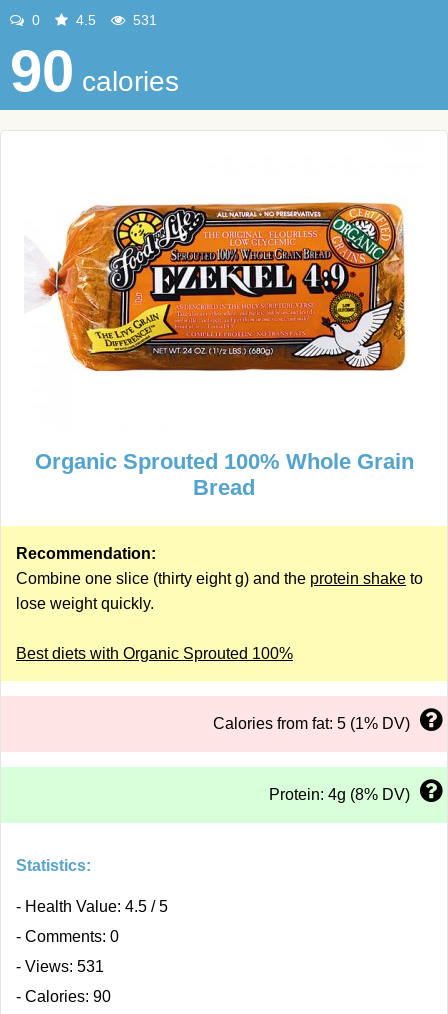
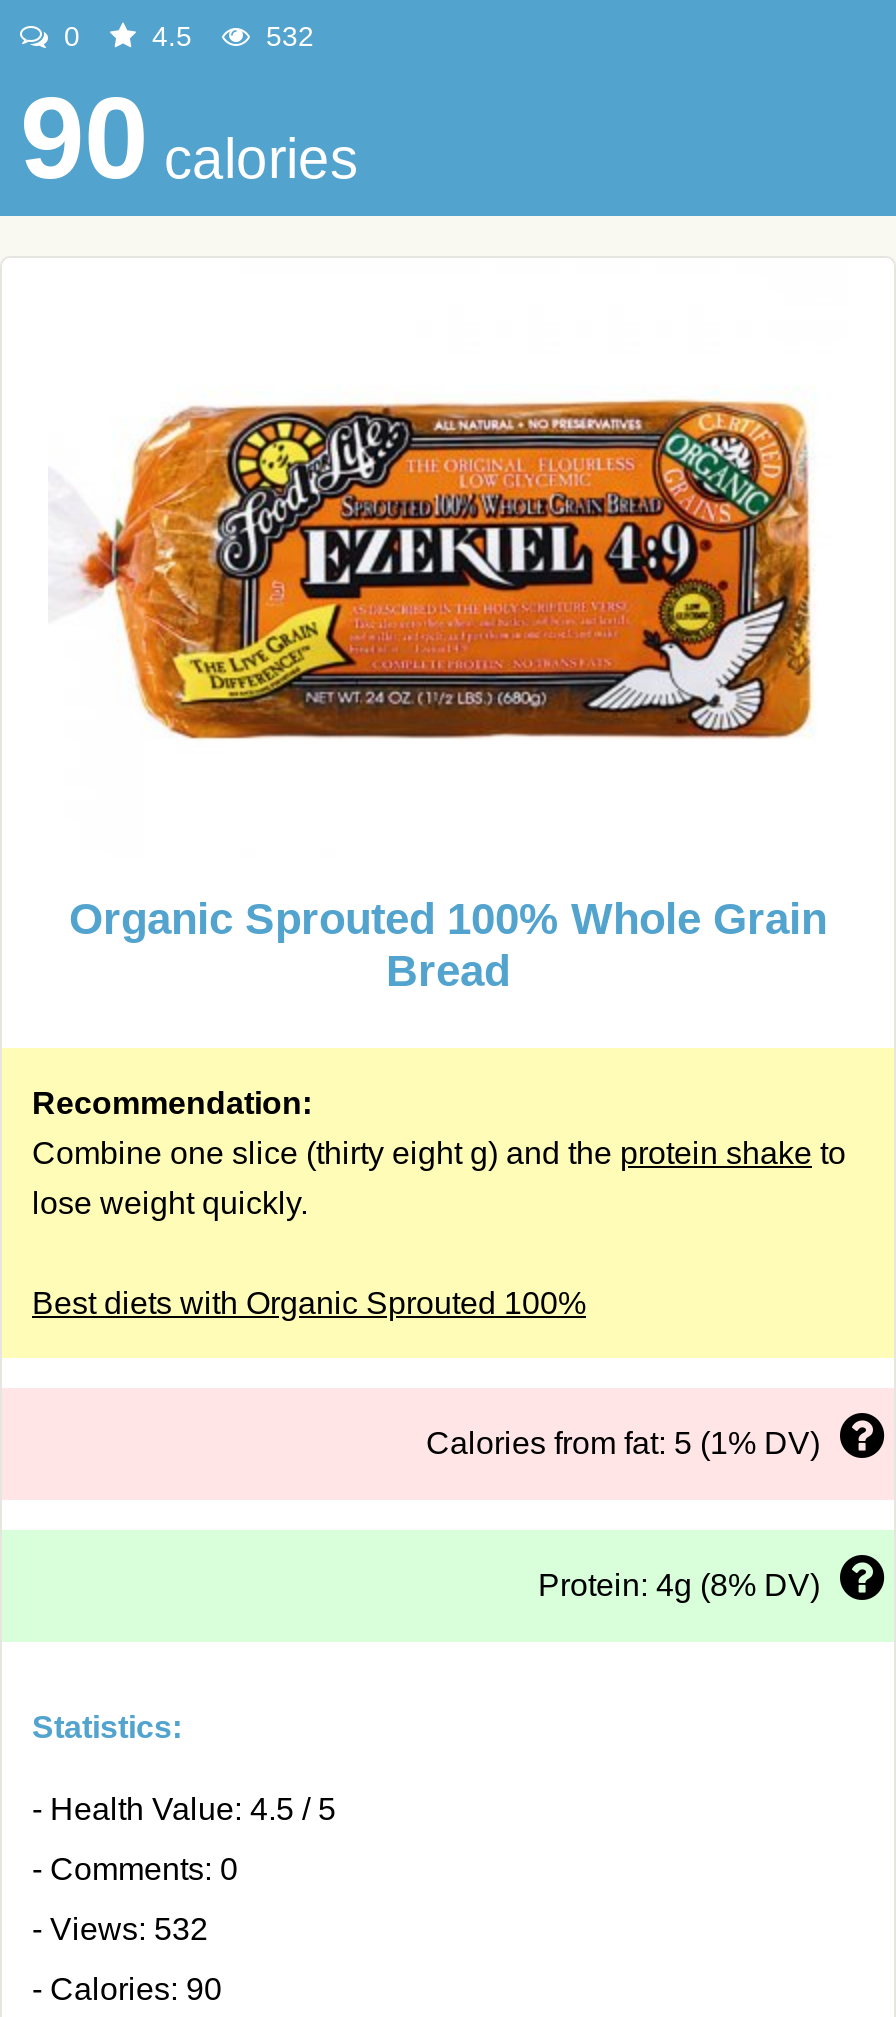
[129,12,157,28] 531 -> [258,20,314,52] 532
[16,958,104,975] - Views: 531 -> [32,1912,208,1946] - Views: 532

